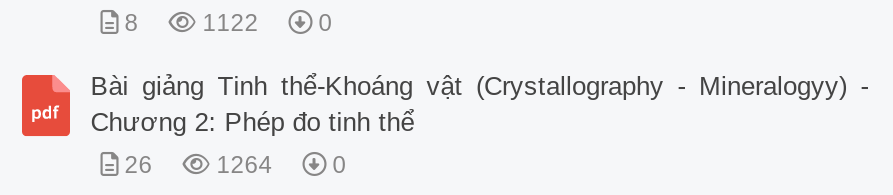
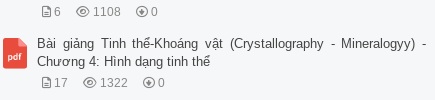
[124,9,258,37] 8 | 1122 -> [54,5,121,19] 6 | 1108
[90,107,414,137] Chương 2: Phép đo tinh thể -> [37,54,210,69] Chương 4: Hình dạng tinh thể
[124,151,152,179] 26 -> [54,76,68,90] 17
[216,151,272,179] 1264 -> [100,76,128,90] 1322

